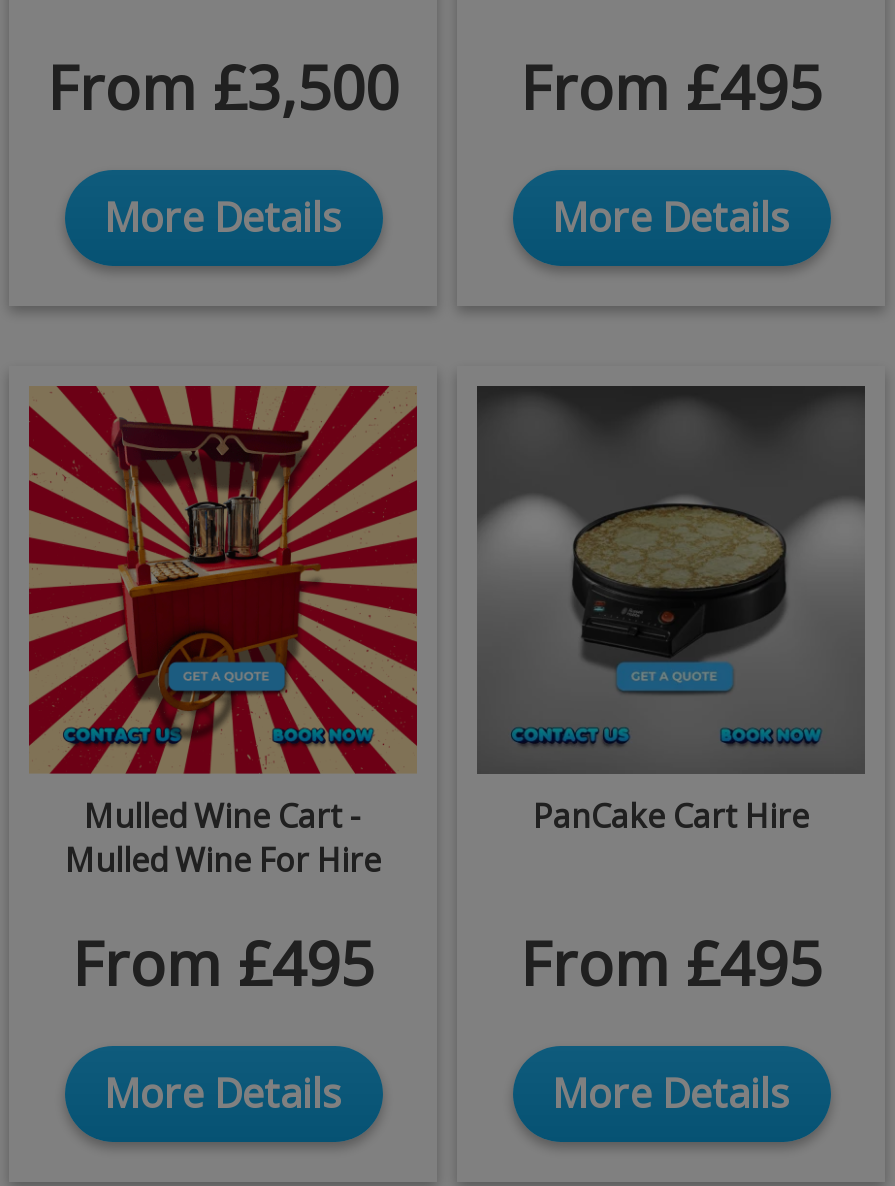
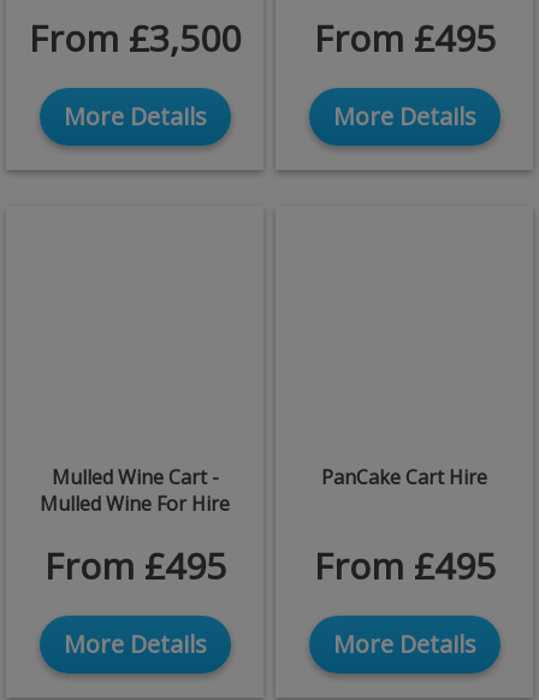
[27,384,419,776] [image] -> none
[475,384,867,776] [image] -> none

